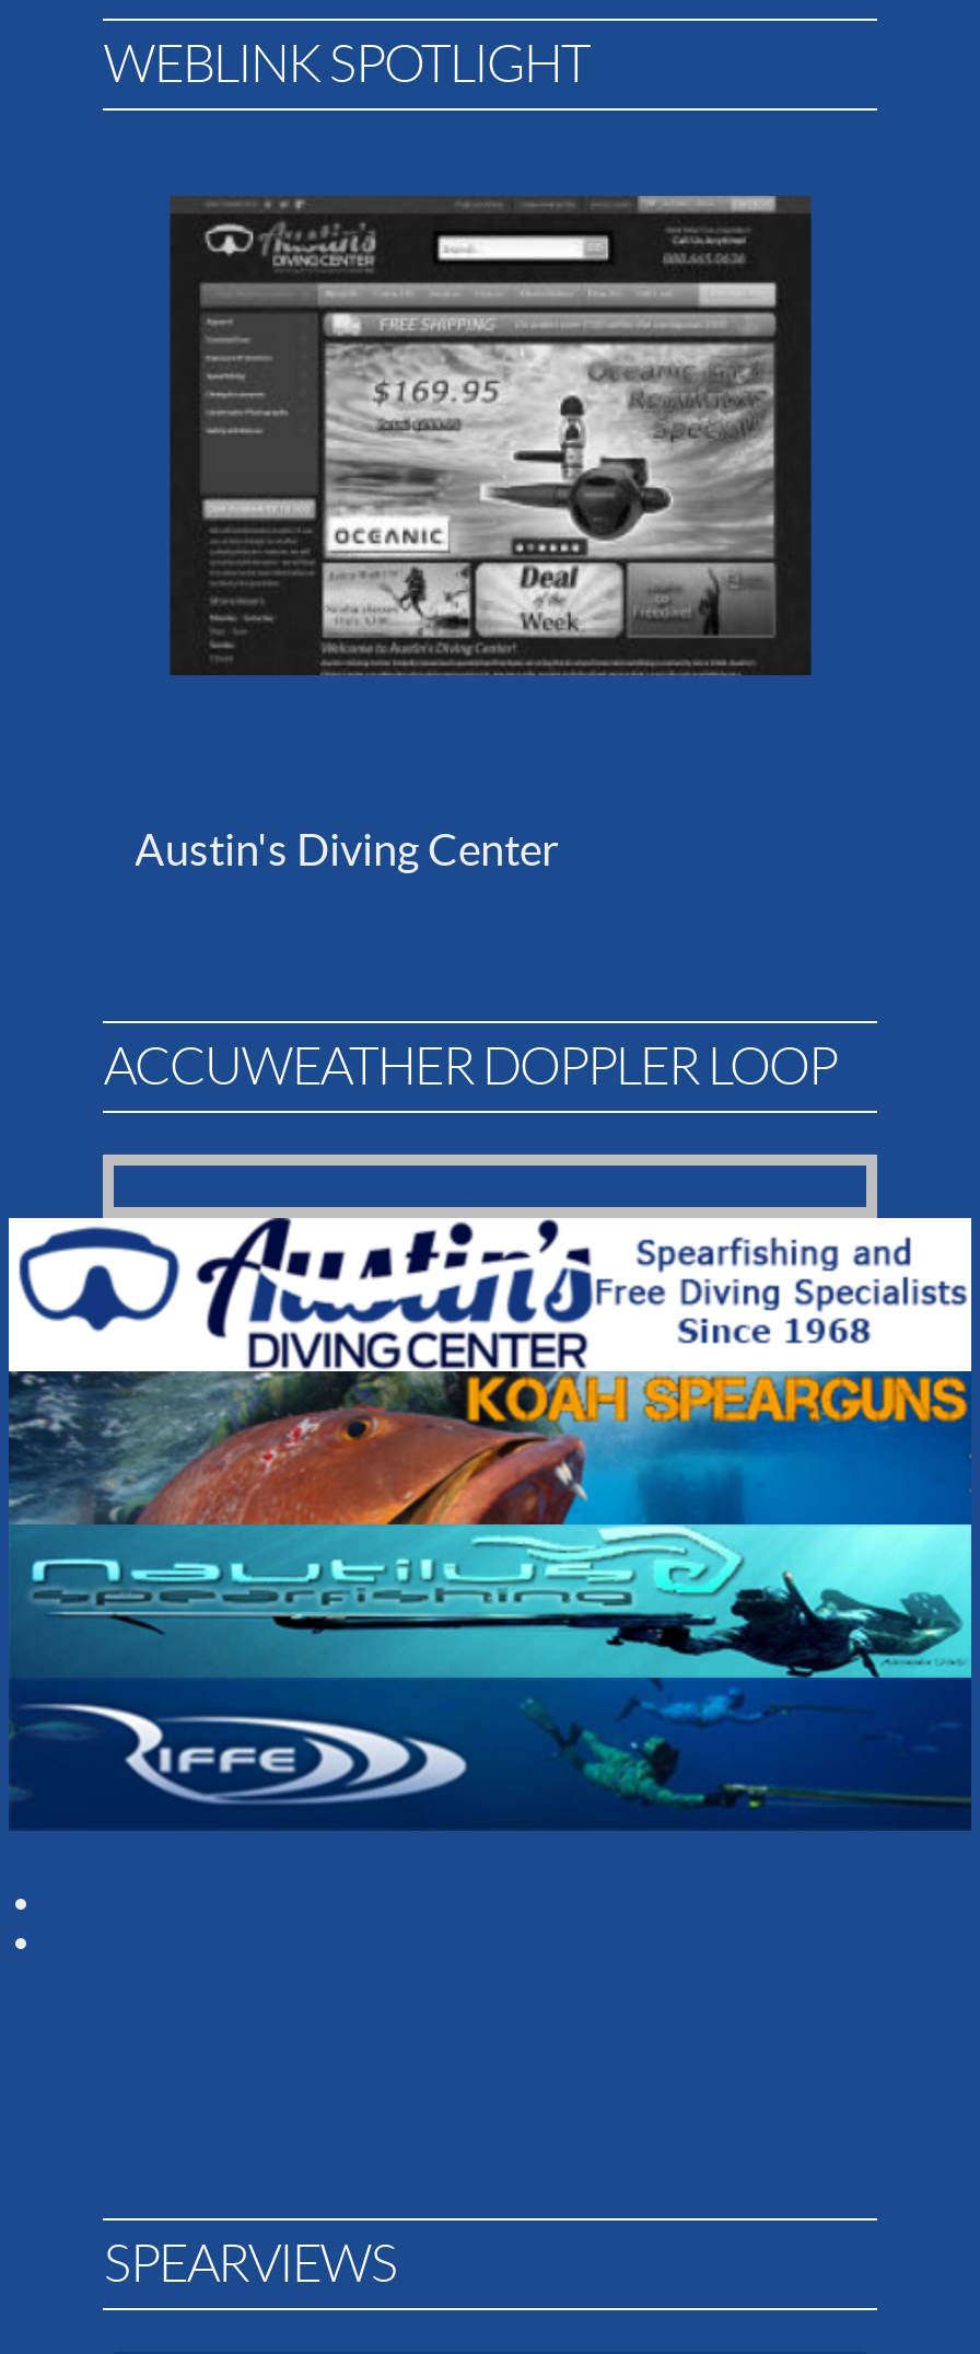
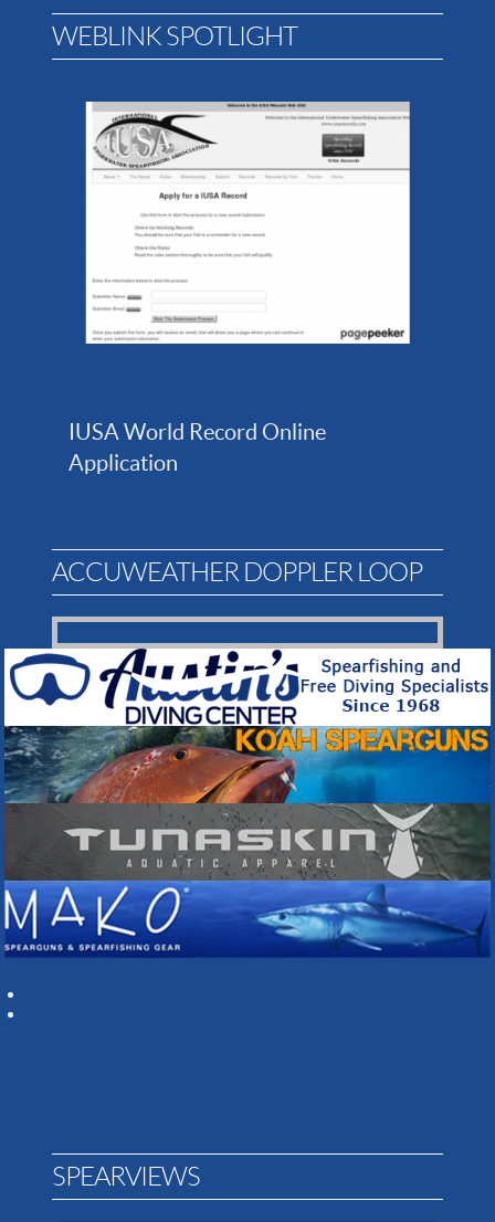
[168,194,814,677] [image] -> [85,101,411,345] [image]
[135,826,559,875] Austin's Diving Center -> [68,420,325,475] IUSA World Record Online | Application
[9,1522,973,1829] [image] -> [3,802,492,956] [image]

